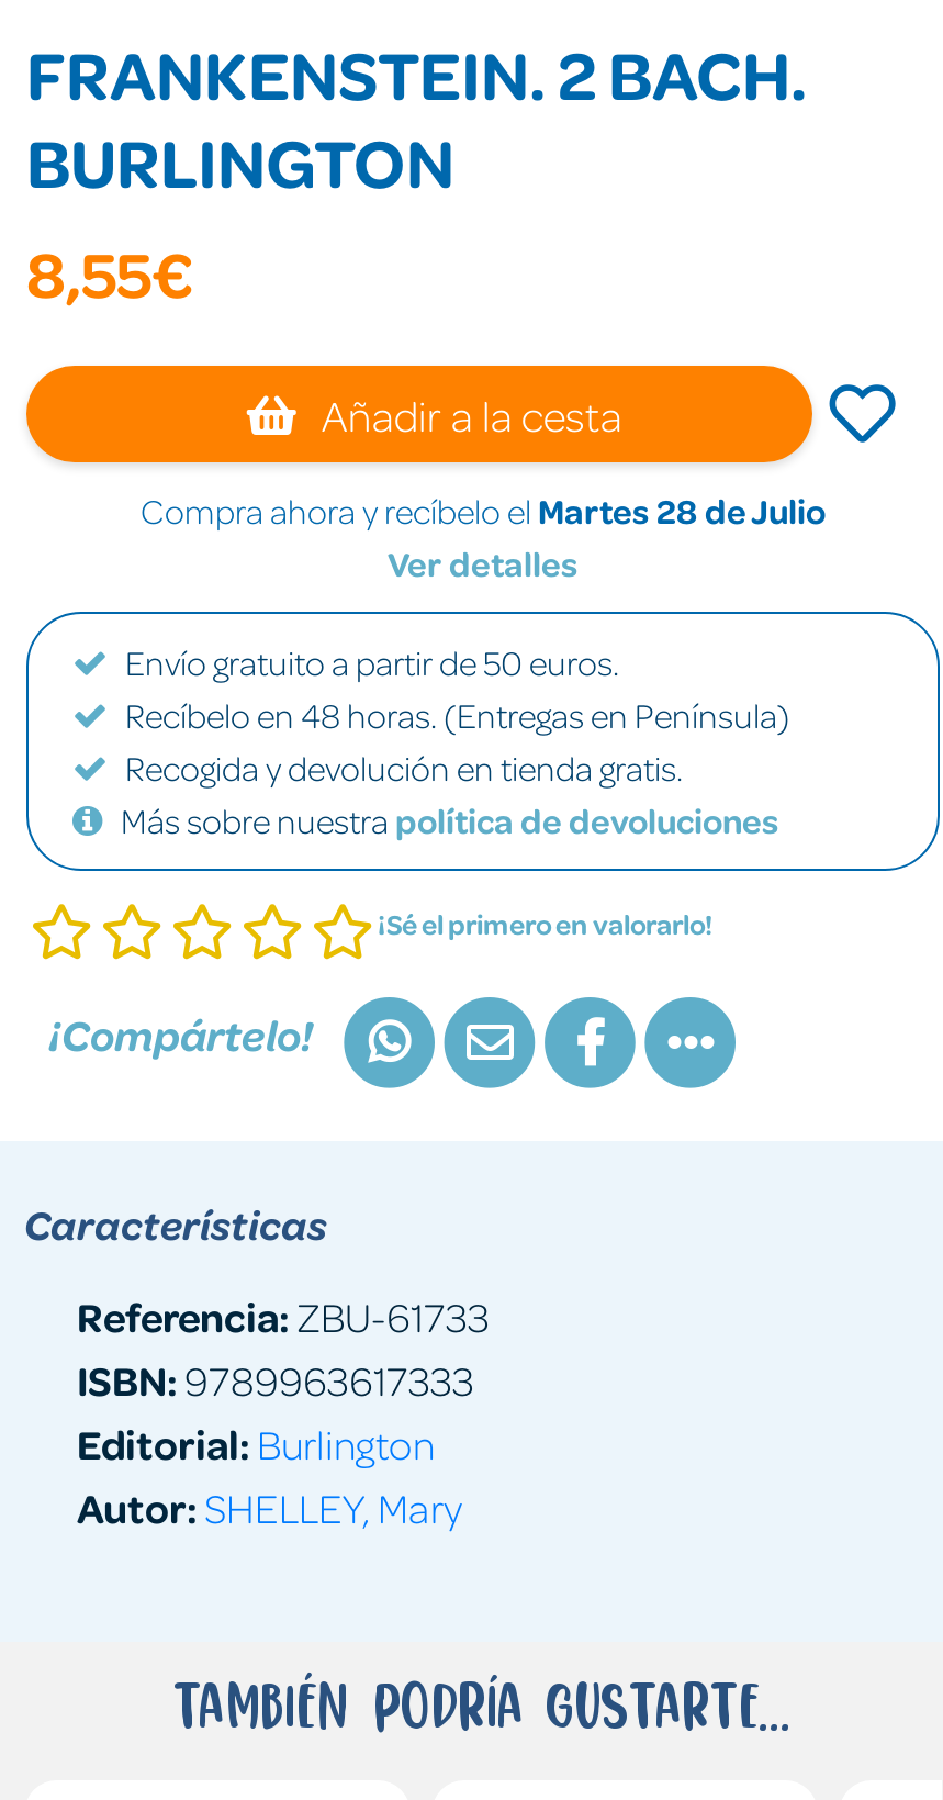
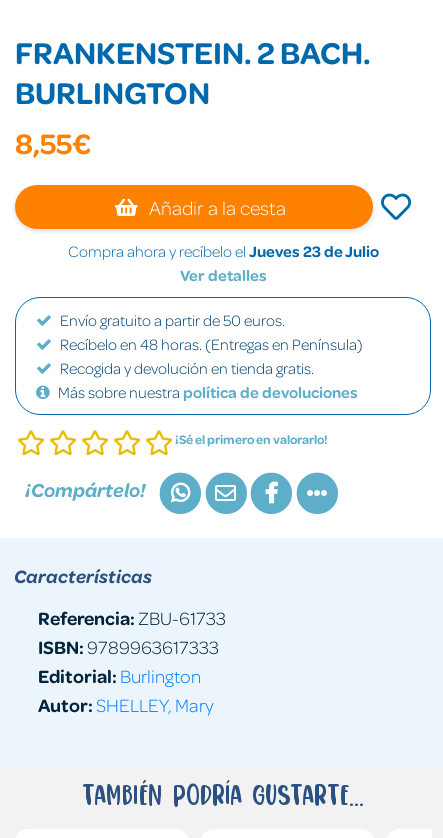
[141,489,826,533] Compra ahora y recíbelo el Martes 28 de Julio -> [67,241,378,261] Compra ahora y recíbelo el Jueves 23 de Julio

